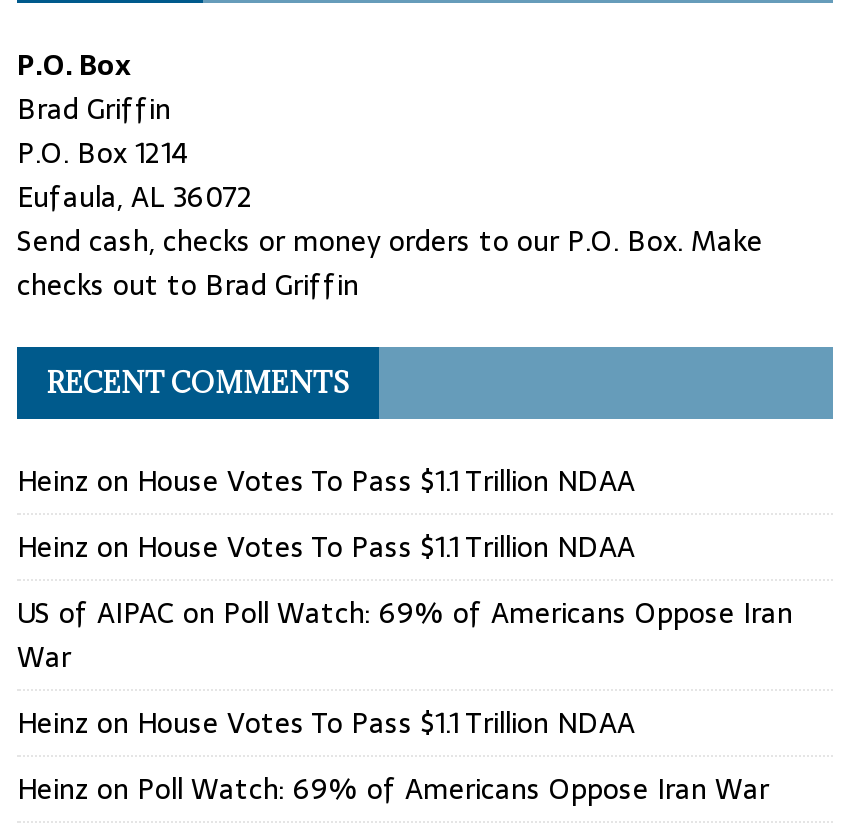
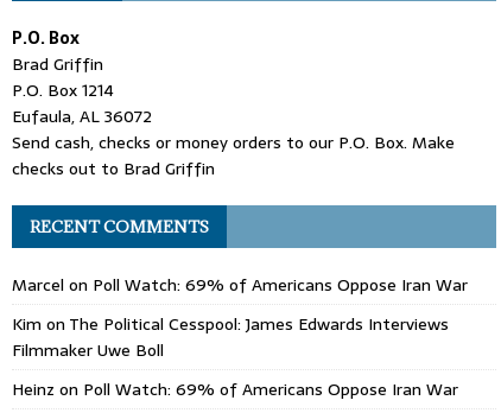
[17,458,793,744] Heinz on House Votes To Pass $1.1 Trillion NDAA | Heinz on House Votes To Pass $1.1 Trillion NDAA | US of AIPAC on Poll Watch: 69% of Americans Oppose Iran | War | Heinz on House Votes To Pass $1.1 Trillion NDAA -> [12,272,468,364] Marcel on Poll Watch: 69% of Americans Oppose Iran War | Kim on The Political Cesspool: James Edwards Interviews | Filmmaker Uwe Boll

